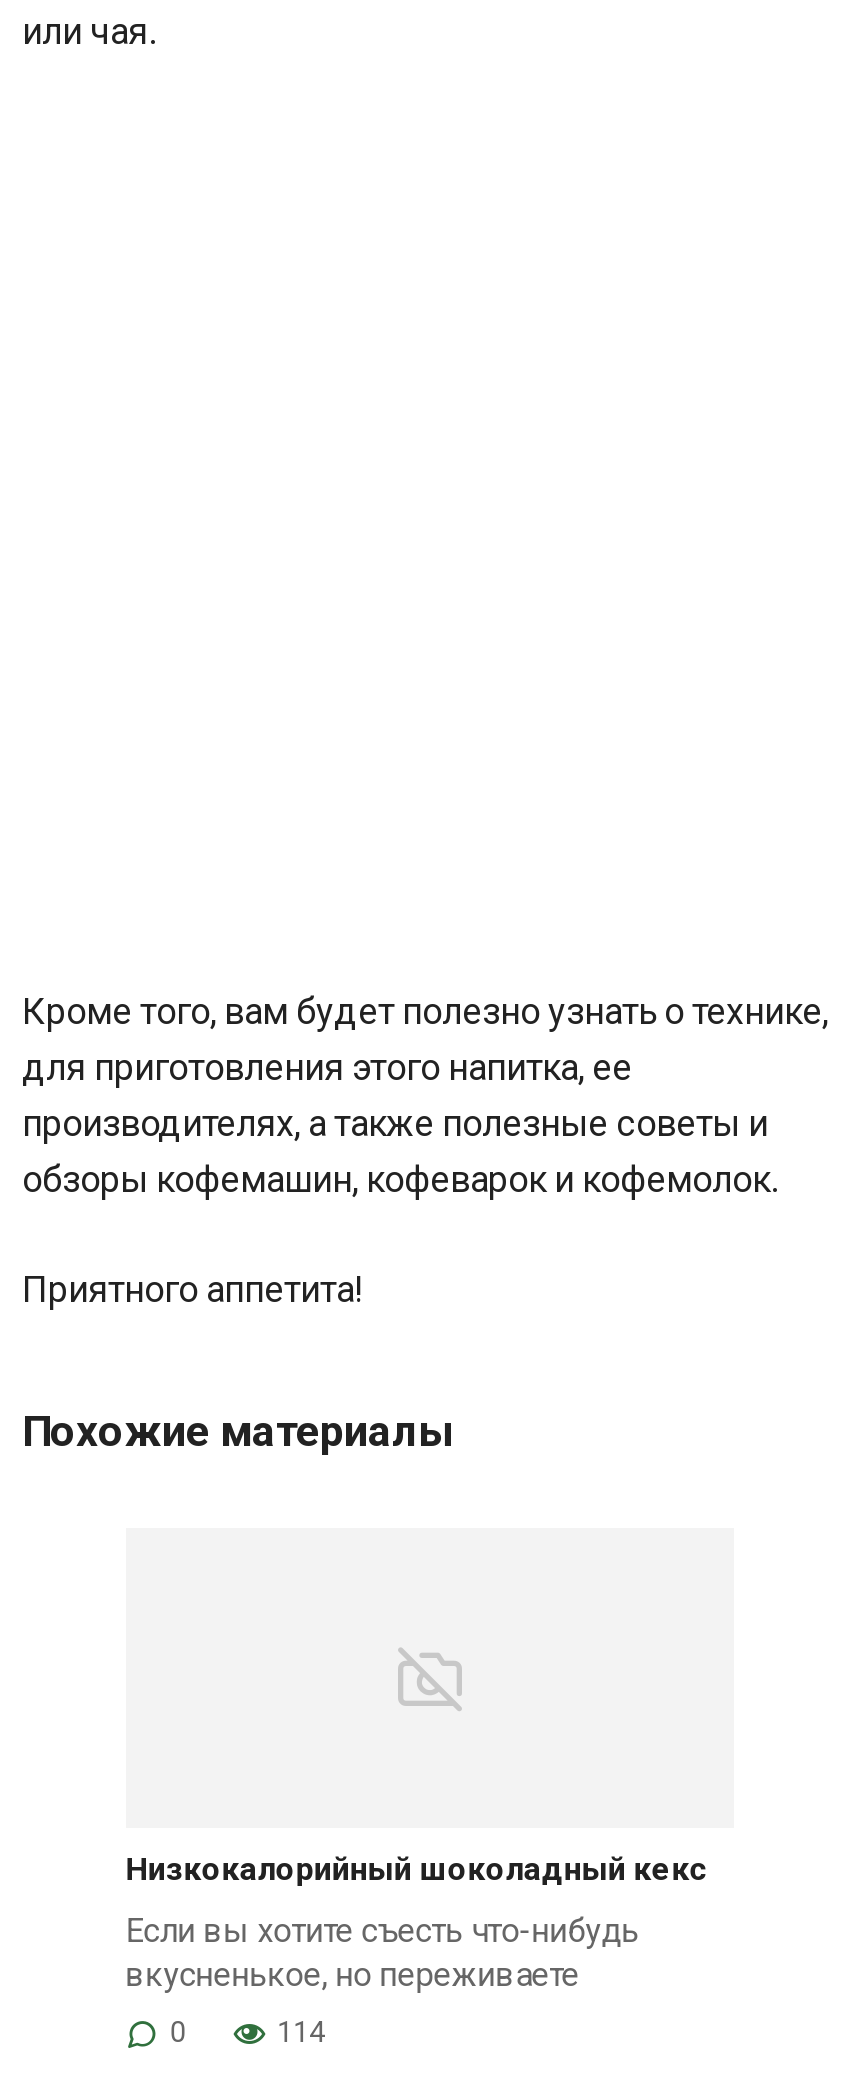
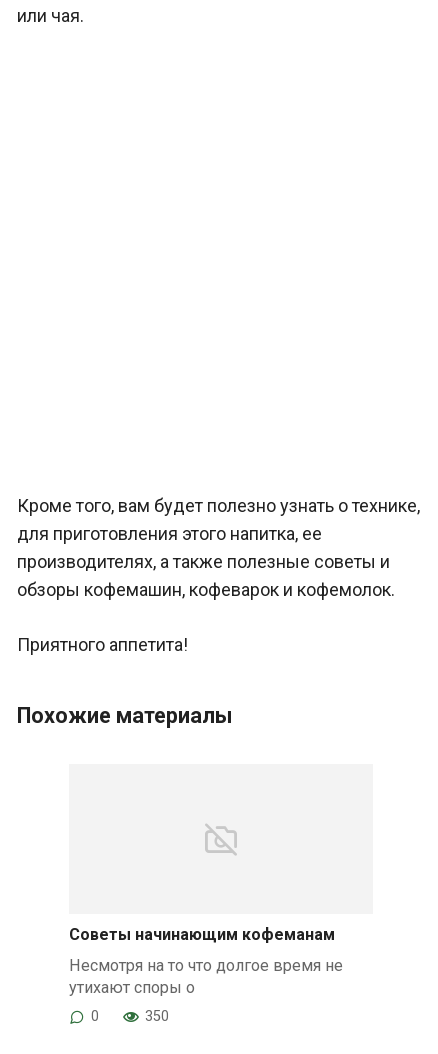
[126,1849,708,1887] Низкокалорийный шоколадный кекс -> [69,925,335,944] Советы начинающим кофеманам
[126,1912,640,1994] Если вы хотите съесть что-нибудь | вкусненькое, но переживаете -> [69,956,343,997] Несмотря на то что долгое время не | утихают споры о
[278,2017,326,2051] 114 -> [145,1008,169,1025] 350

